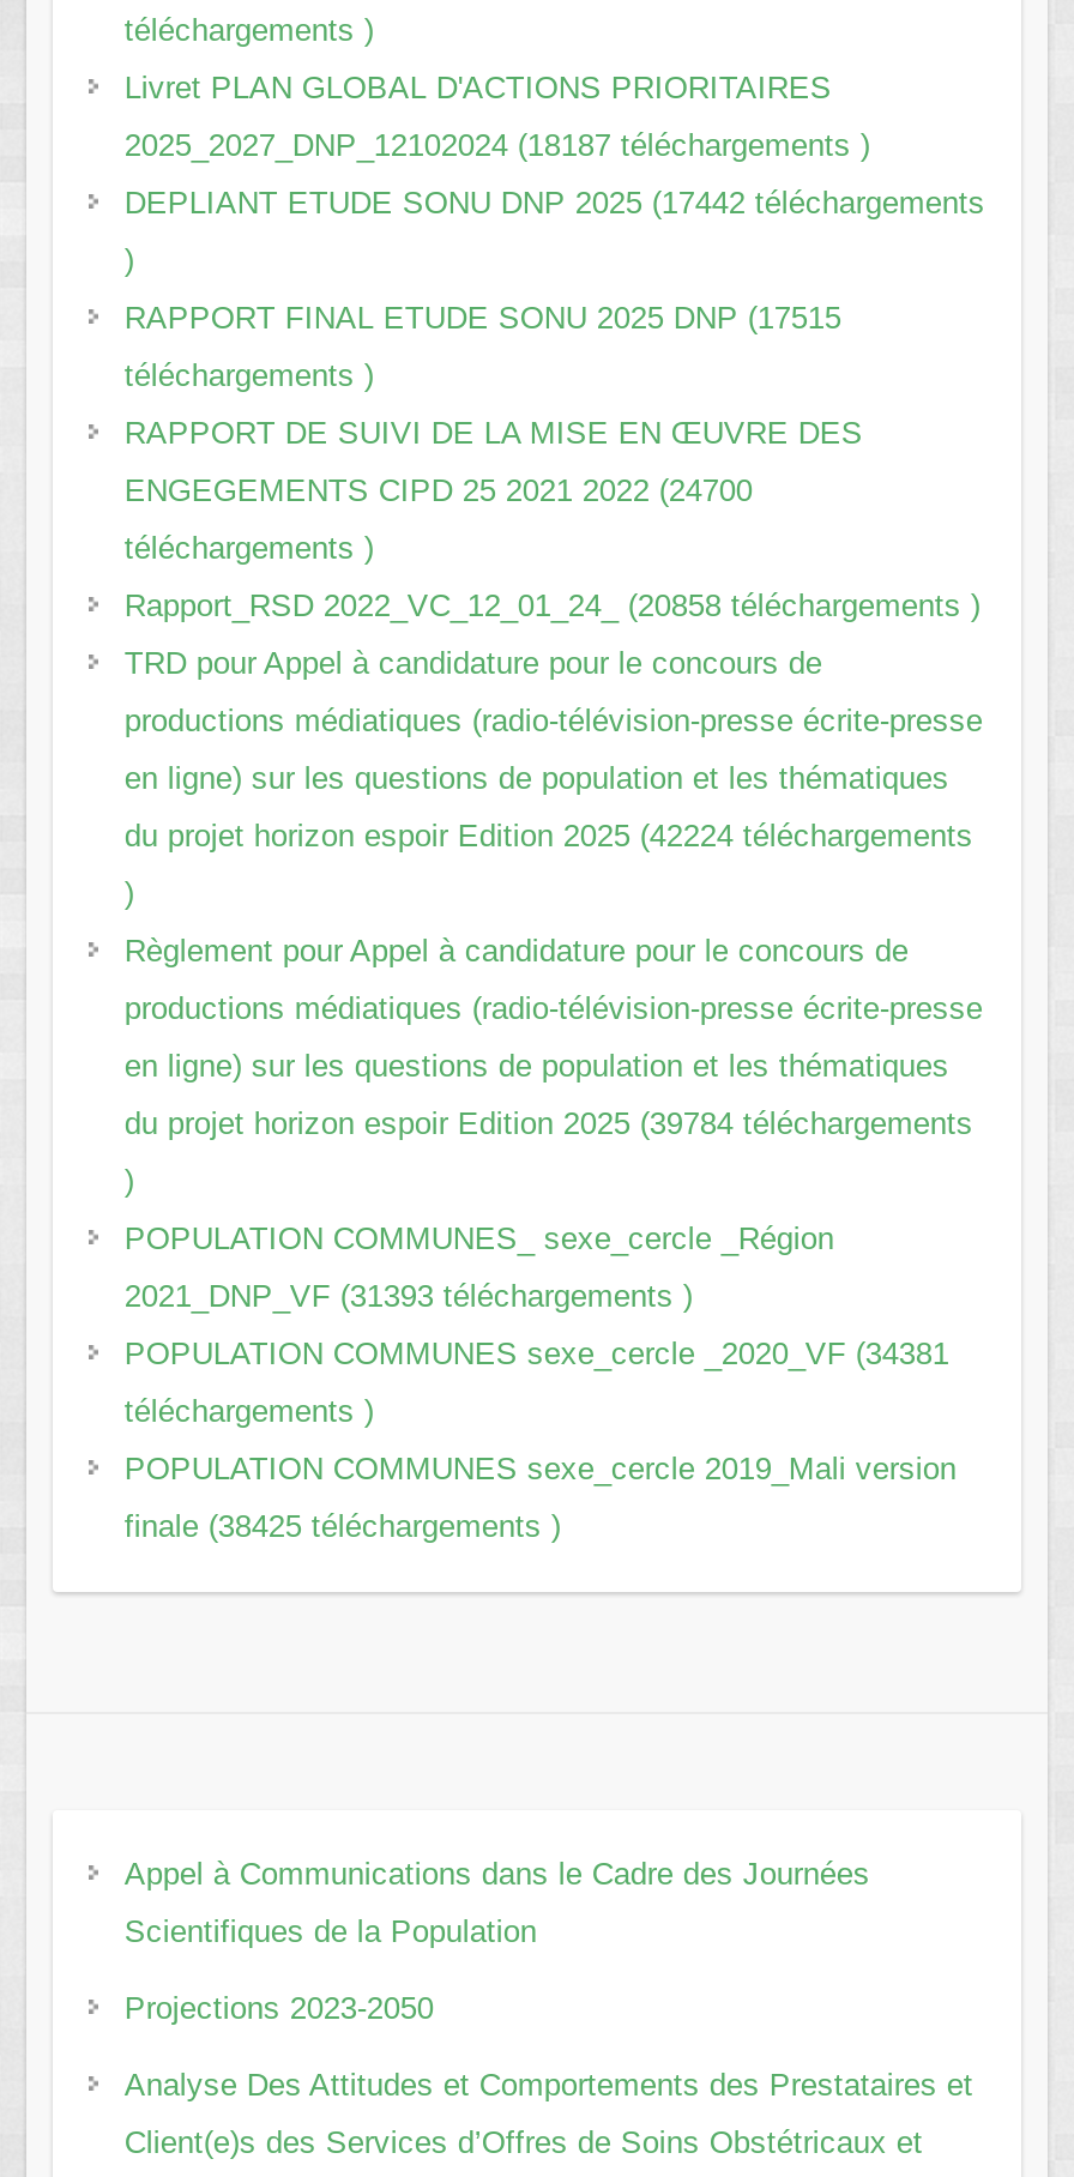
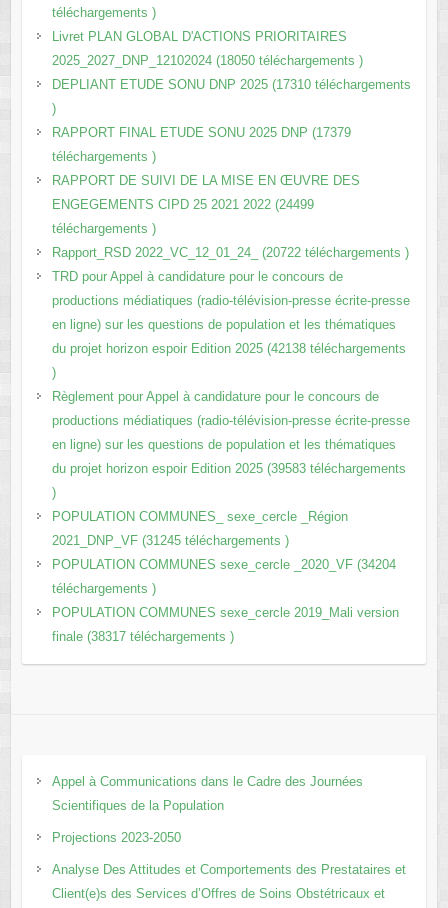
[124,128,870,164] 2025_2027_DNP_12102024 (18187 téléchargements ) -> [52,53,363,68] 2025_2027_DNP_12102024 (18050 téléchargements )
[124,186,985,222] DEPLIANT ETUDE SONU DNP 2025 (17442 téléchargements -> [52,77,411,92] DEPLIANT ETUDE SONU DNP 2025 (17310 téléchargements
[124,301,841,337] RAPPORT FINAL ETUDE SONU 2025 DNP (17515 -> [52,125,351,140] RAPPORT FINAL ETUDE SONU 2025 DNP (17379
[124,474,752,509] ENGEGEMENTS CIPD 25 2021 2022 (24700 -> [52,197,314,212] ENGEGEMENTS CIPD 25 2021 2022 (24499
[124,589,980,625] Rapport_RSD 2022_VC_12_01_24_ (20858 téléchargements ) -> [52,245,409,260] Rapport_RSD 2022_VC_12_01_24_ (20722 téléchargements )
[124,819,973,855] du projet horizon espoir Edition 2025 (42224 téléchargements -> [52,341,406,356] du projet horizon espoir Edition 2025 (42138 téléchargements
[124,1106,973,1142] du projet horizon espoir Edition 2025 (39784 téléchargements -> [52,461,406,476] du projet horizon espoir Edition 2025 (39583 téléchargements
[124,1279,692,1315] 2021_DNP_VF (31393 téléchargements ) -> [52,533,289,548] 2021_DNP_VF (31245 téléchargements )
[124,1337,949,1373] POPULATION COMMUNES sexe_cercle _2020_VF (34381 -> [52,557,396,572] POPULATION COMMUNES sexe_cercle _2020_VF (34204
[124,1509,560,1545] finale (38425 téléchargements ) -> [52,629,234,644] finale (38317 téléchargements )

